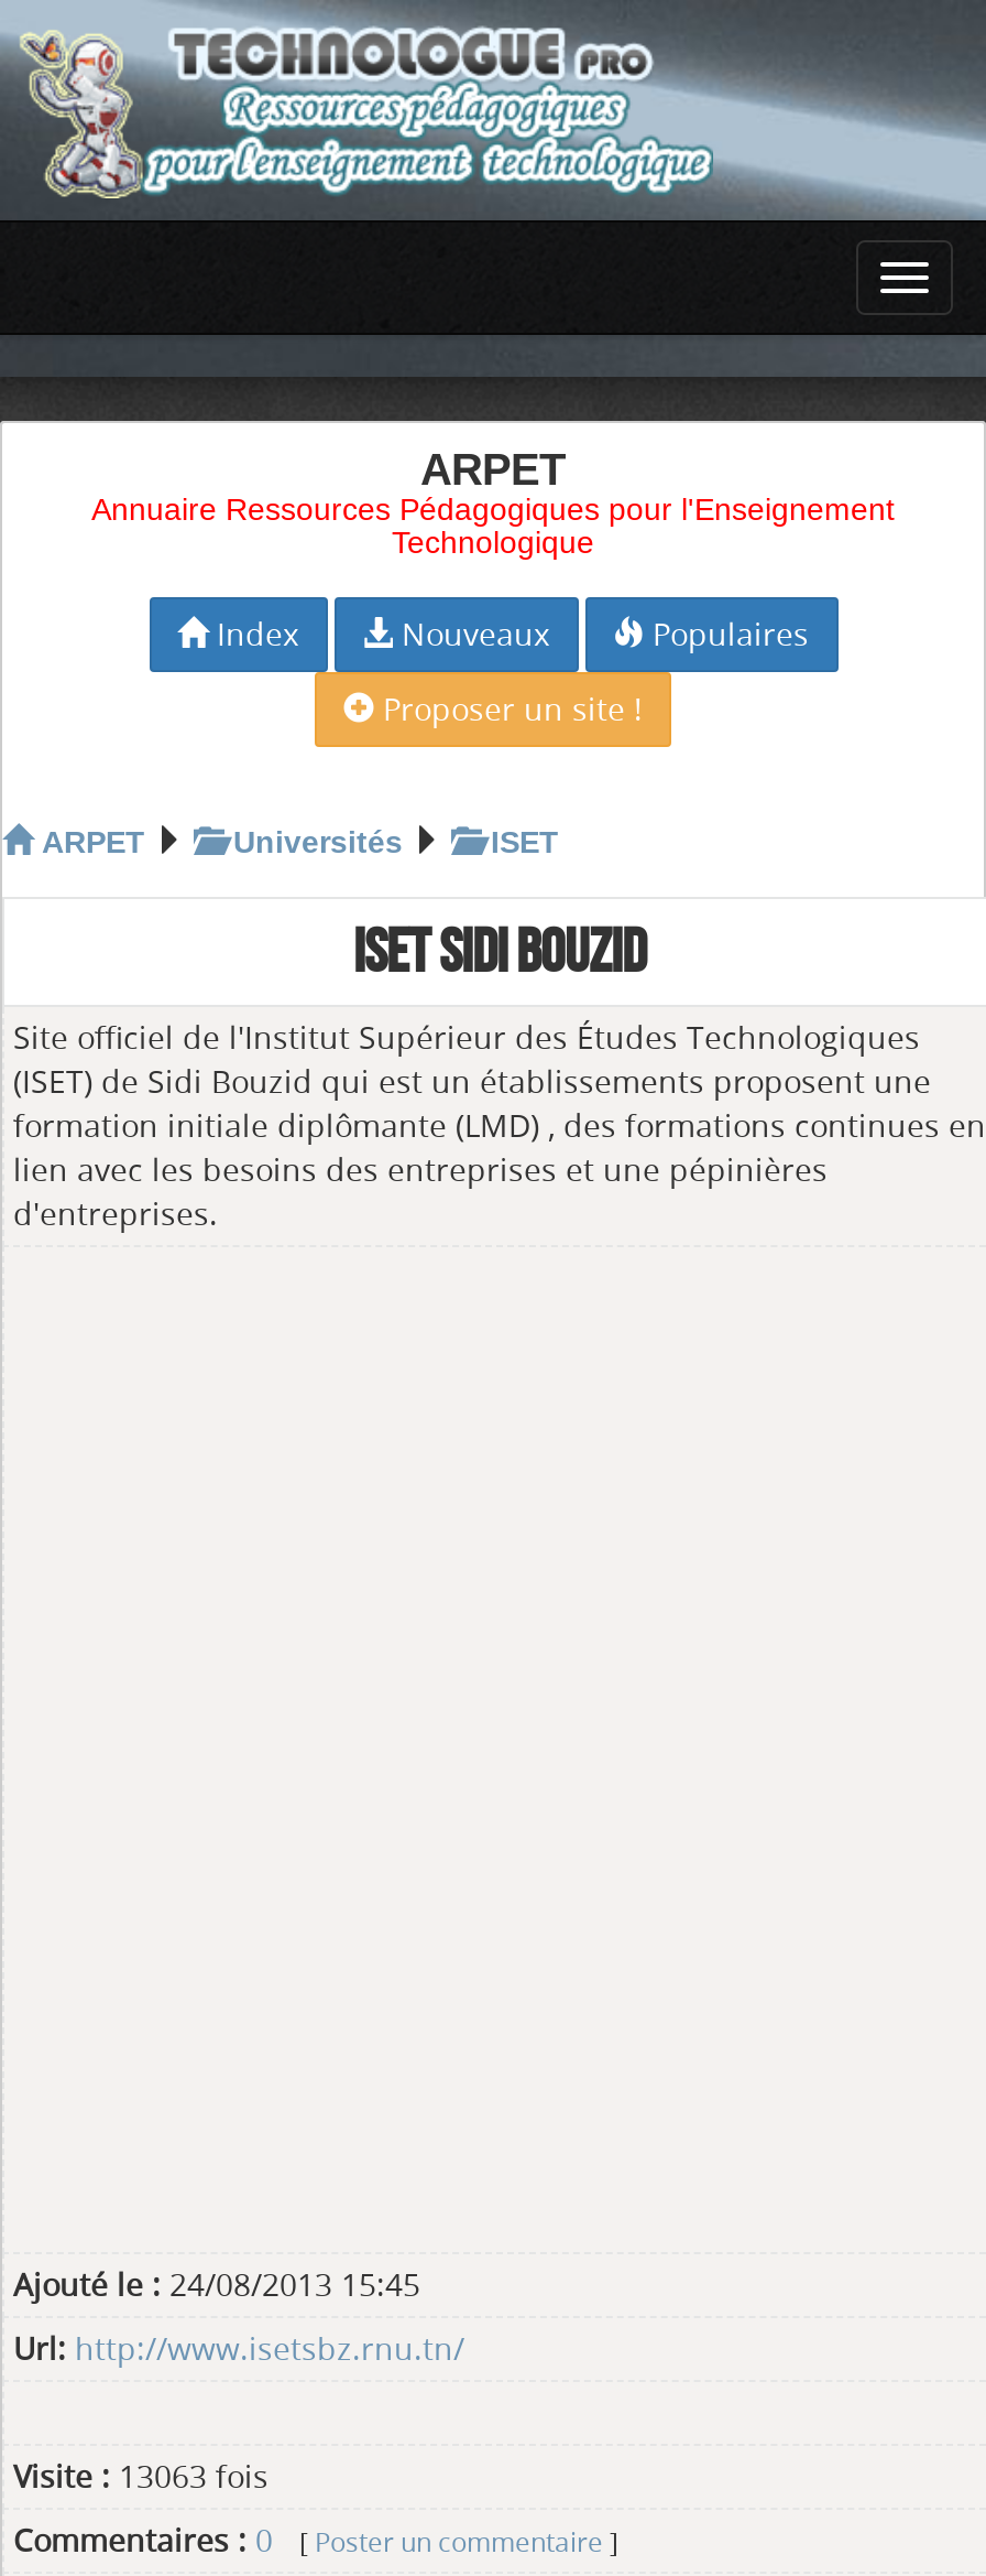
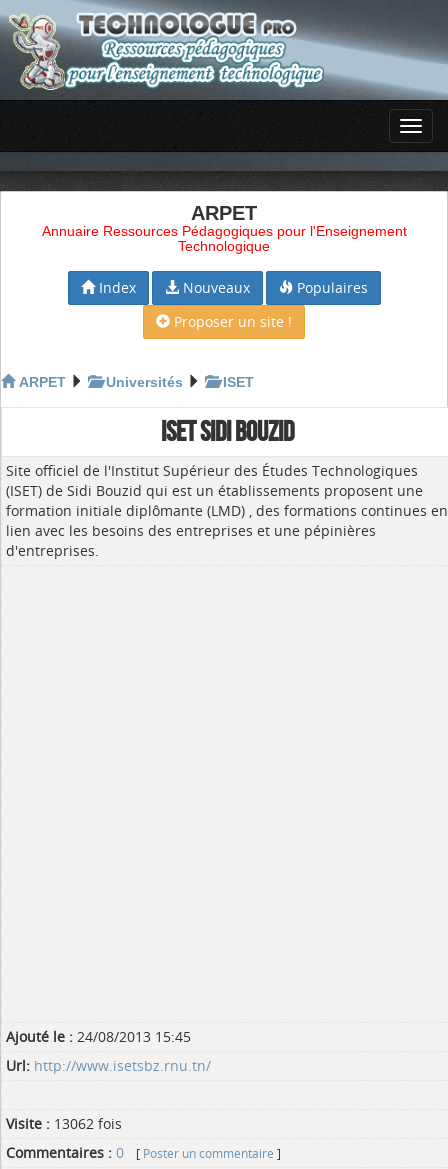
[13,2455,269,2497] Visite : 13063 fois -> [6,1114,122,1133] Visite : 13062 fois

